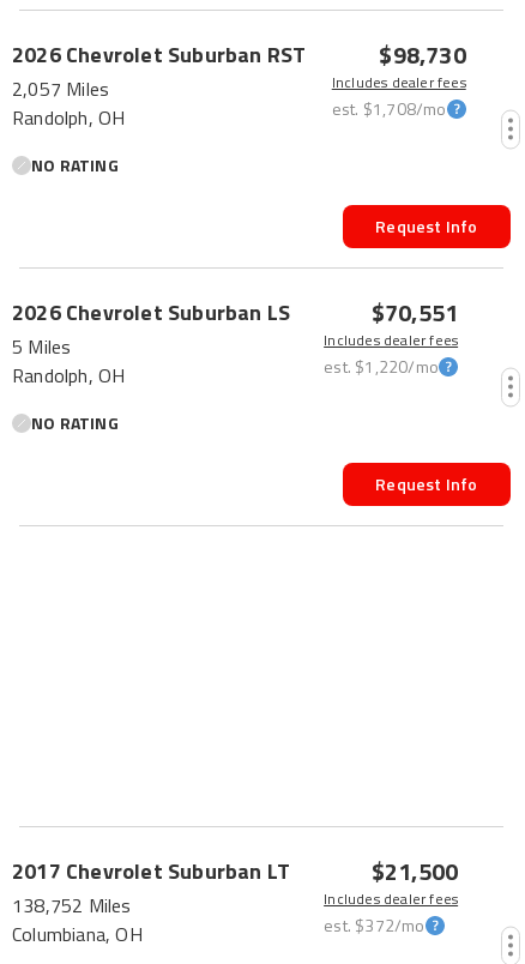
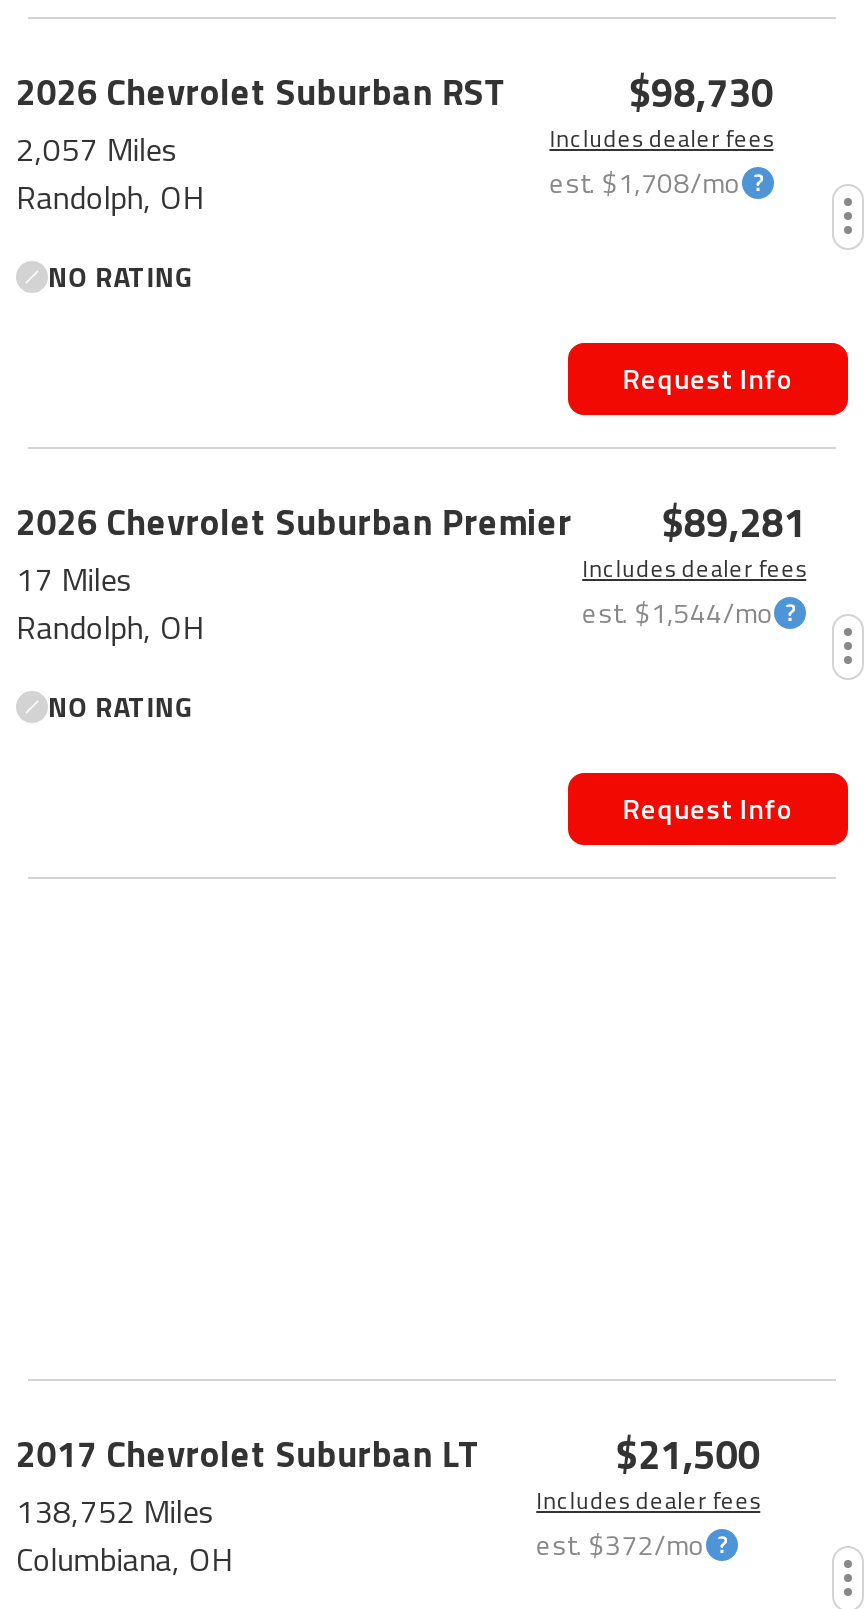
[12,296,290,329] 2026 Chevrolet Suburban LS -> [16,495,572,549] 2026 Chevrolet Suburban Premier
[371,294,458,331] $70,551 -> [661,491,806,553] $89,281
[12,332,71,361] 5 Miles -> [16,555,133,603] 17 Miles
[324,353,439,378] est. $1,220/mo -> [582,590,774,632] est. $1,544/mo

